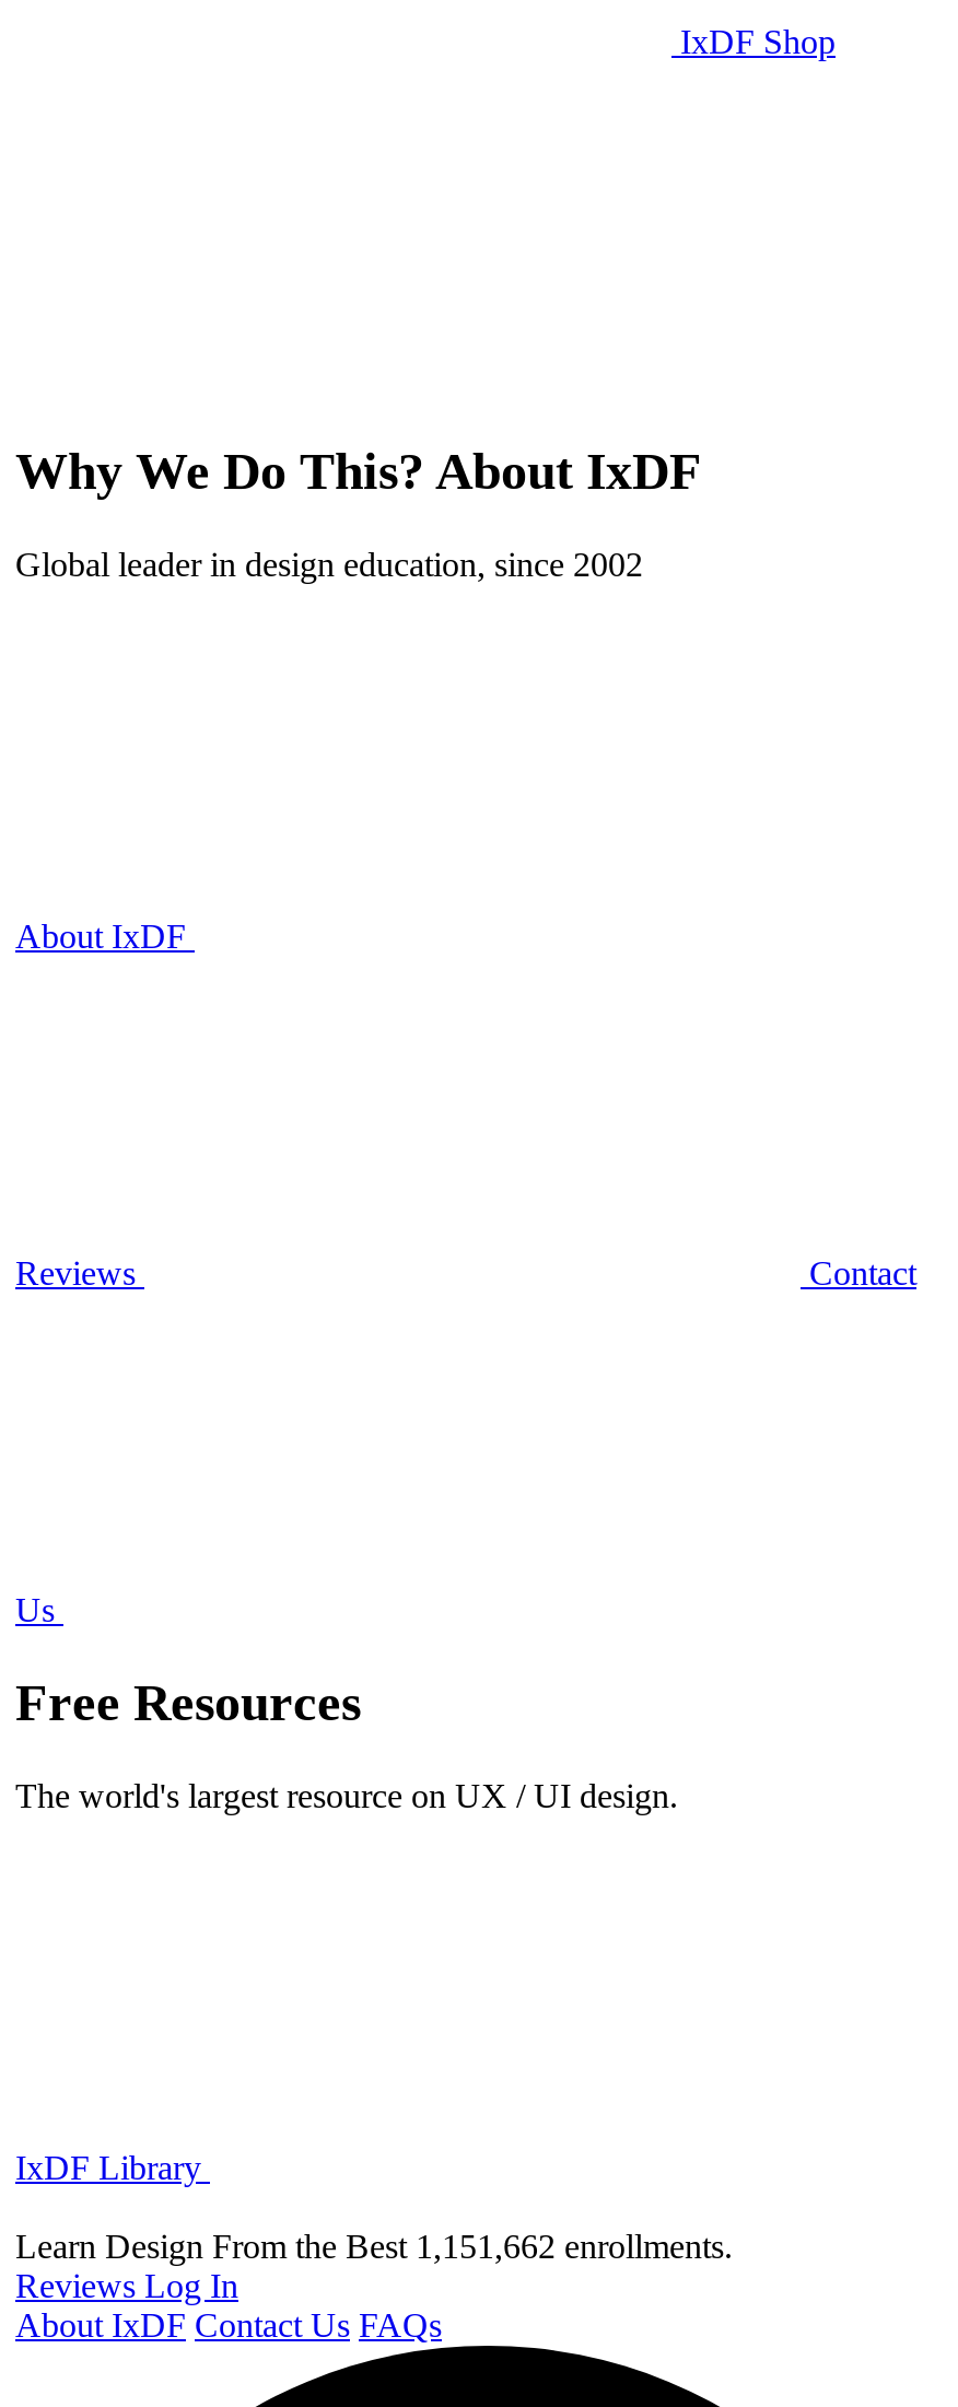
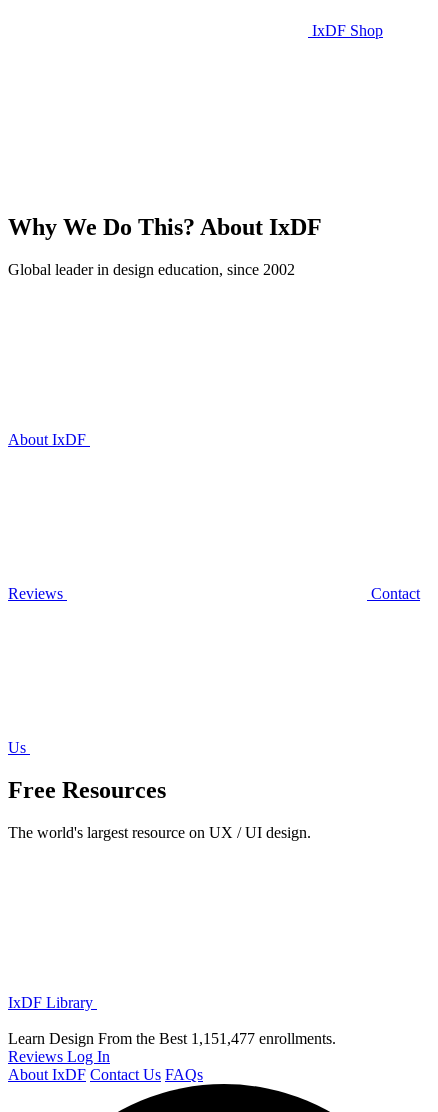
[15,2227,733,2264] Learn Design From the Best 1,151,662 enrollments. -> [8,1030,336,1047] Learn Design From the Best 1,151,477 enrollments.

